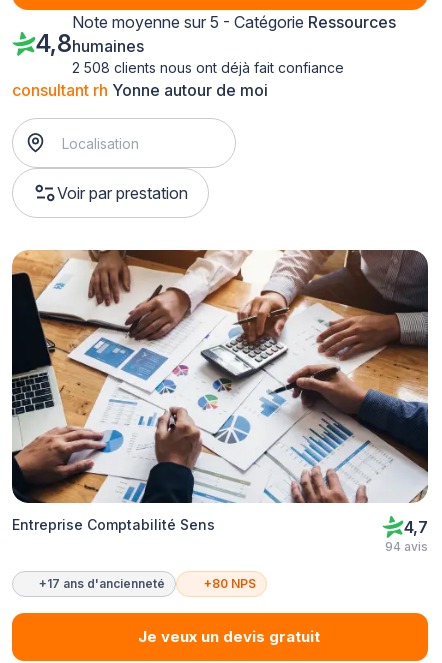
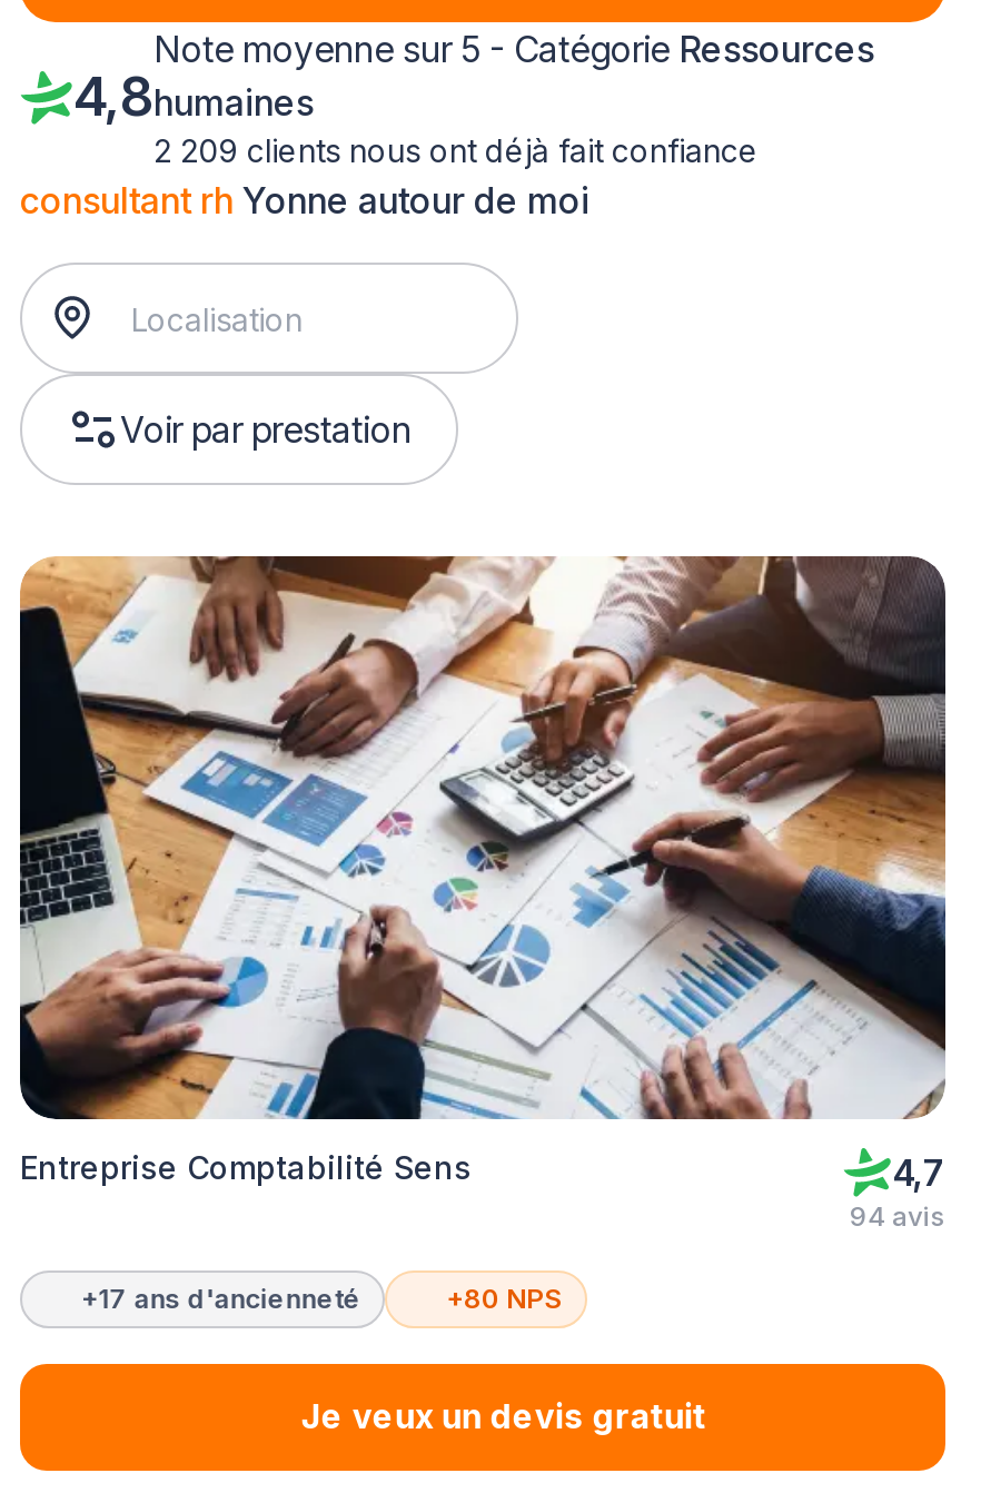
[72,59,344,76] 2 508 clients nous ont déjà fait confiance -> [153,131,759,169] 2 209 clients nous ont déjà fait confiance

